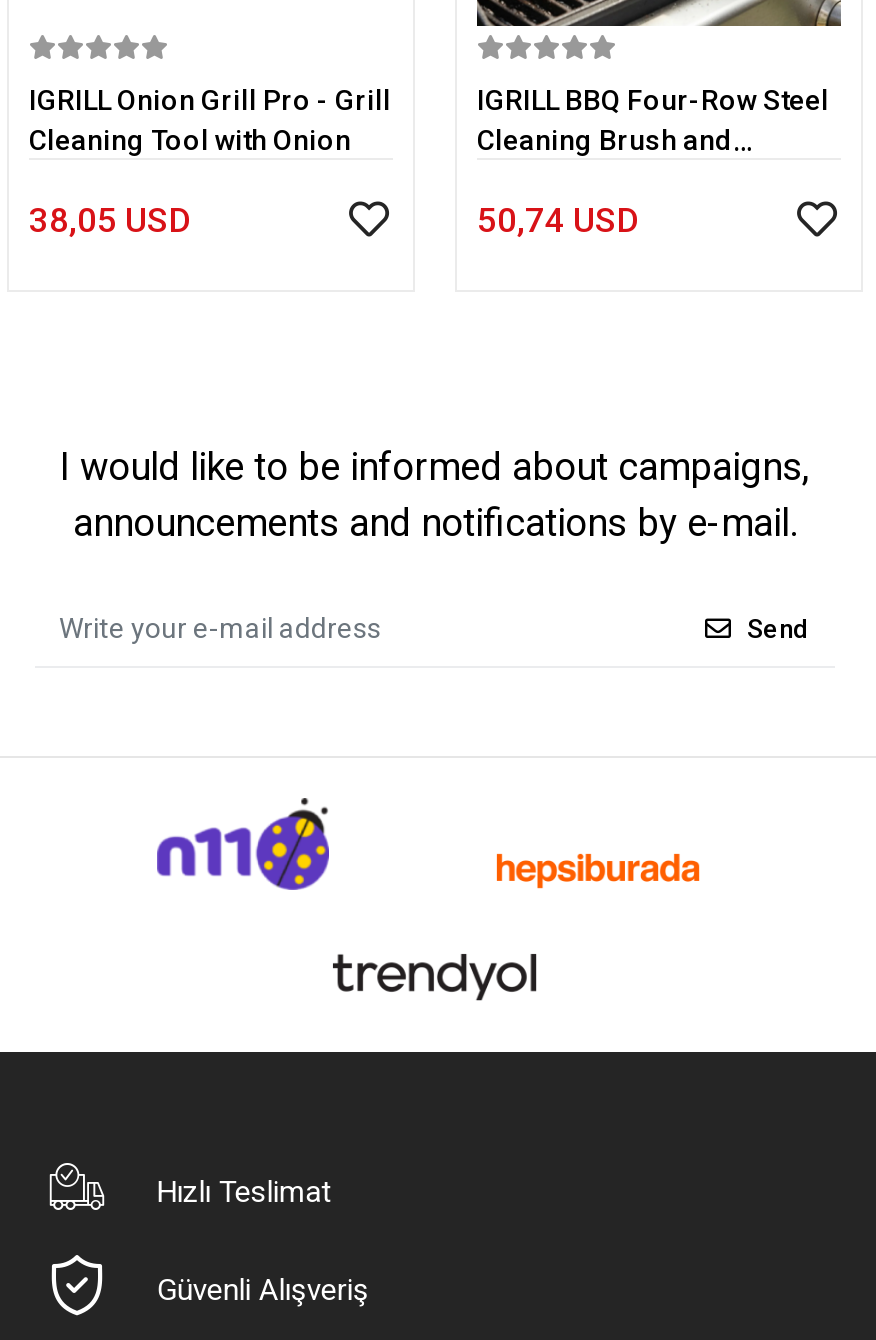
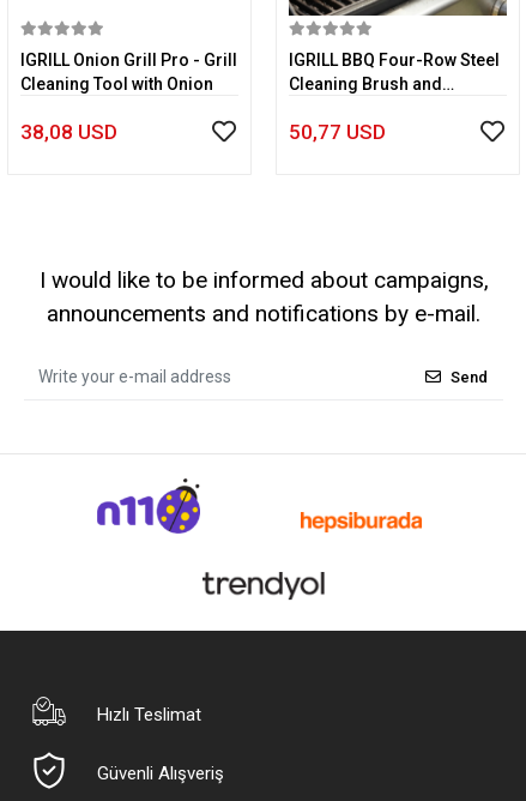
[29,201,191,241] 38,05 USD -> [20,120,117,144] 38,08 USD
[477,201,639,241] 50,74 USD -> [289,120,386,144] 50,77 USD

